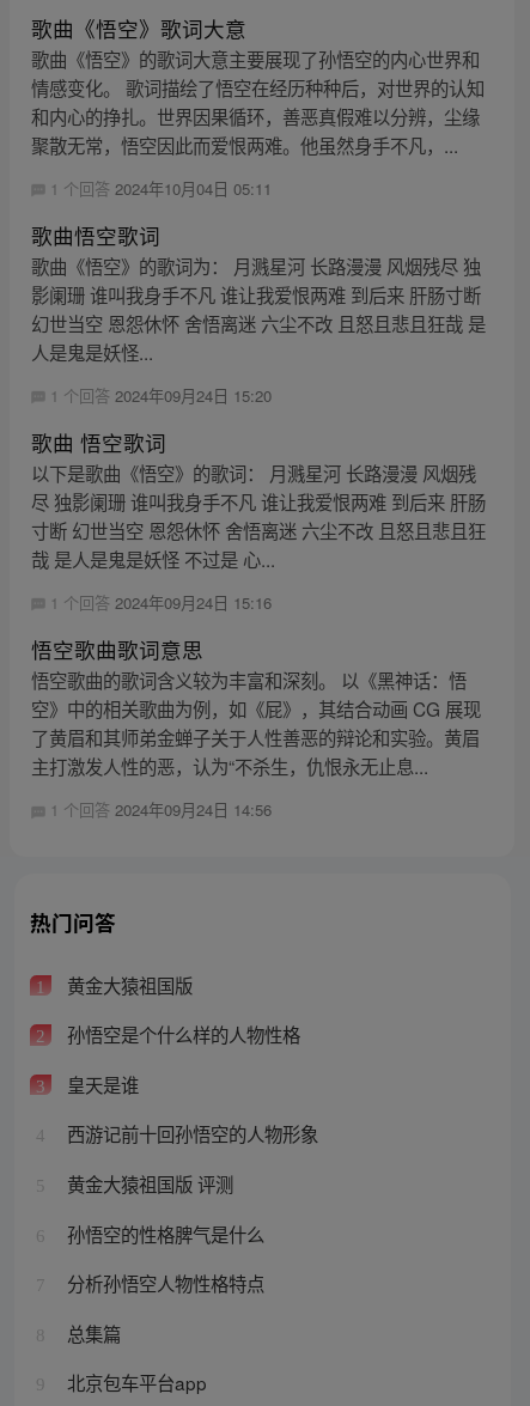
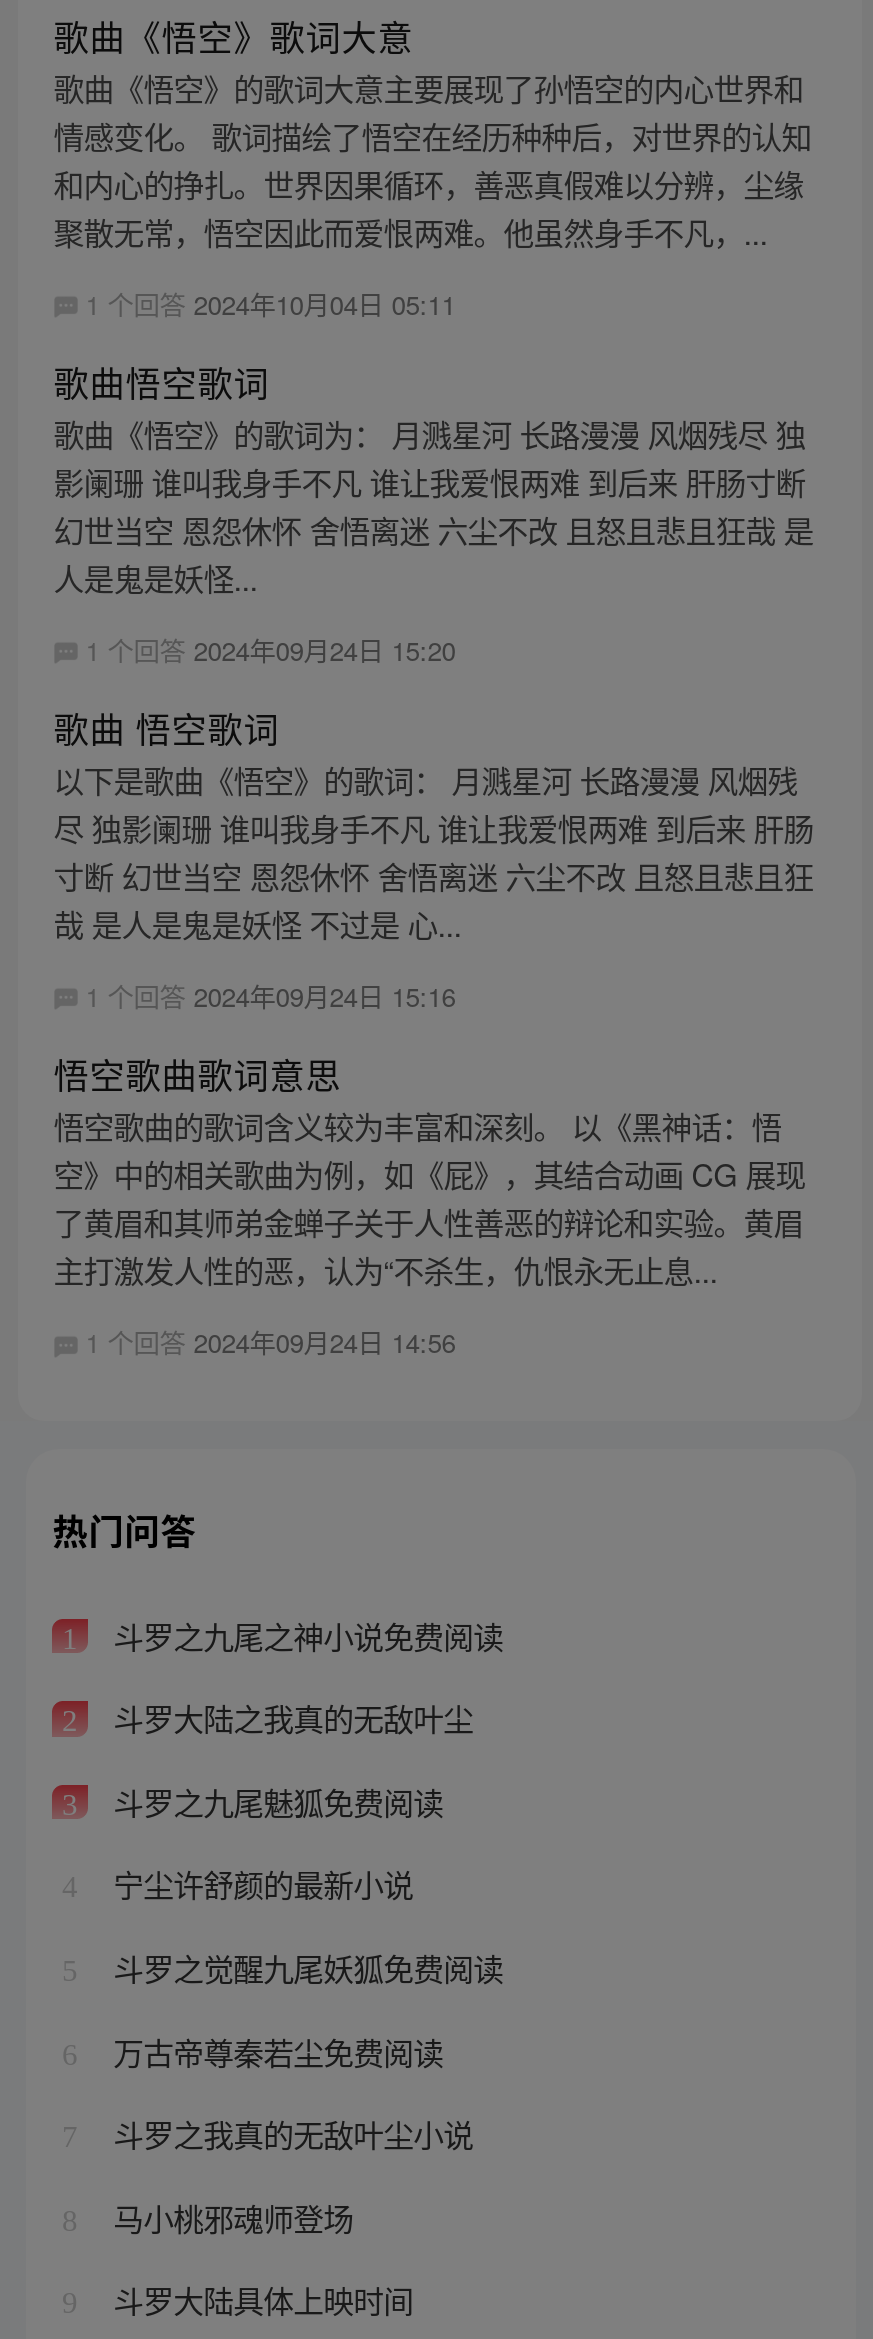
[62,971,192,998] 黄金大猿祖国版 -> [105,1612,503,1656] 斗罗之九尾之神小说免费阅读
[62,1021,300,1047] 孙悟空是个什么样的人物性格 -> [105,1696,473,1740] 斗罗大陆之我真的无敌叶尘
[62,1071,138,1097] 皇天是谁 -> [105,1779,443,1823] 斗罗之九尾魅狐免费阅读
[62,1121,318,1147] 西游记前十回孙悟空的人物形象 -> [105,1862,413,1906] 宁尘许舒颜的最新小说
[62,1170,233,1197] 黄金大猿祖国版 评测 -> [105,1945,503,1989] 斗罗之觉醒九尾妖狐免费阅读
[62,1220,264,1246] 孙悟空的性格脾气是什么 -> [105,2028,443,2072] 万古帝尊秦若尘免费阅读
[62,1270,264,1296] 分析孙悟空人物性格特点 -> [105,2111,473,2155] 斗罗之我真的无敌叶尘小说
[62,1320,120,1346] 总集篇 -> [105,2195,353,2239] 马小桃邪魂师登场
[62,1369,206,1396] 北京包车平台app -> [105,2278,413,2322] 斗罗大陆具体上映时间

